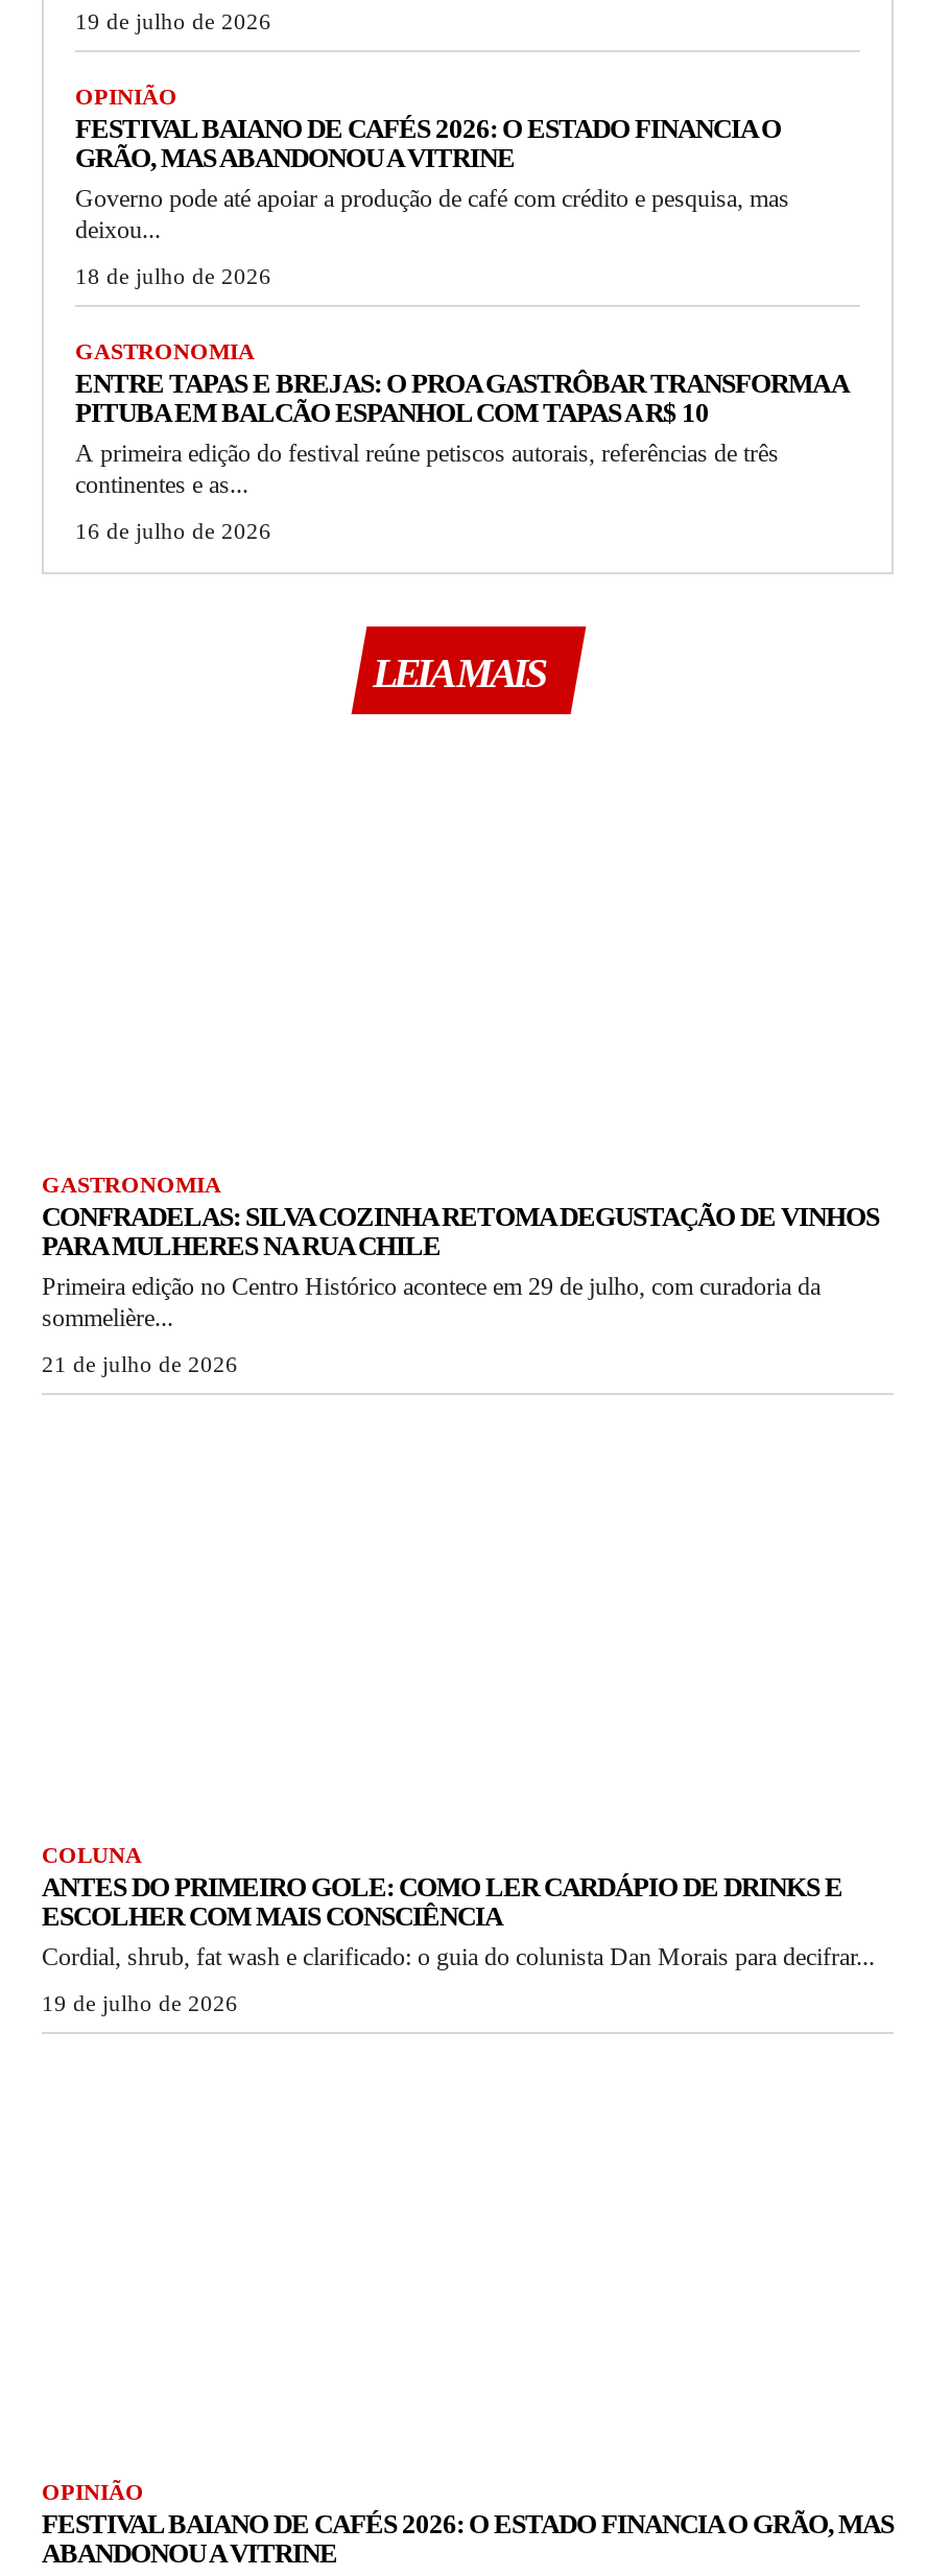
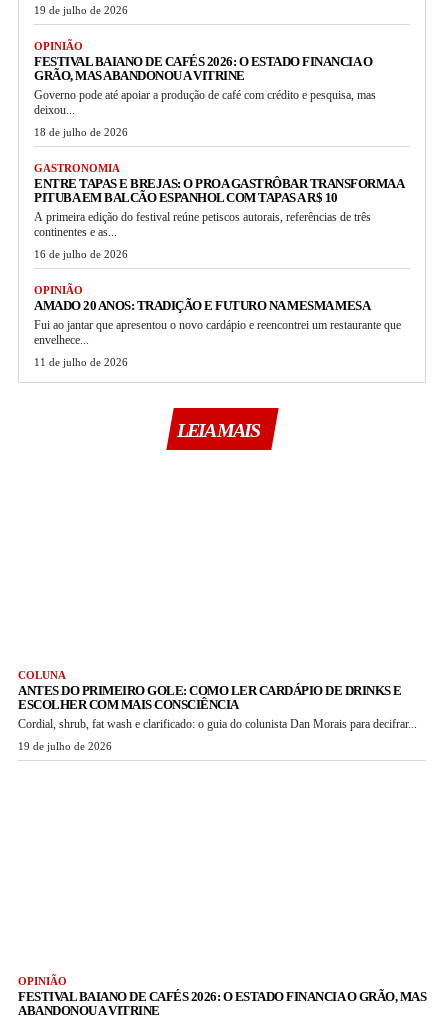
none -> [34,284,401,368] OPINIÃO | AMADO 20 ANOS: TRADIÇÃO E FUTURO NA MESMA MESA | Fui ao jantar que apresentou o novo cardápio e reencontrei um restaurante que | envelhece... | 11 de julho de 2026
moved [373,651,544,696] -> [176,419,258,441]: LEIA MAIS
[42,1172,879,1376] GASTRONOMIA | CONFRADELAS: SILVA COZINHA RETOMA DEGUSTAÇÃO DE VINHOS | PARA MULHERES NA RUA CHILE | Primeira edição no Centro Histórico acontece em 29 de julho, com curadoria da | sommelière... | 21 de julho de 2026 -> none

